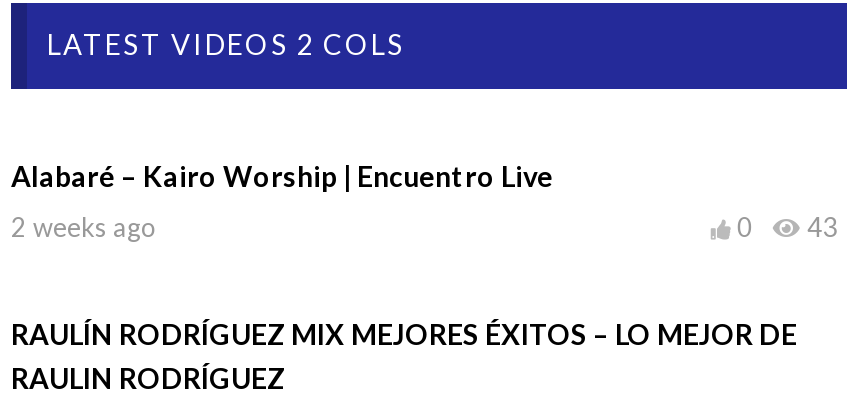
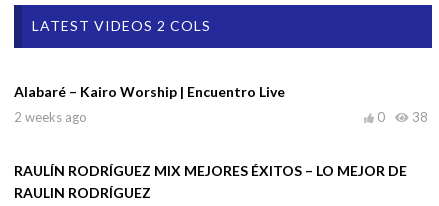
[737,212,839,244] 0 43 -> [377,109,428,125] 0 38

